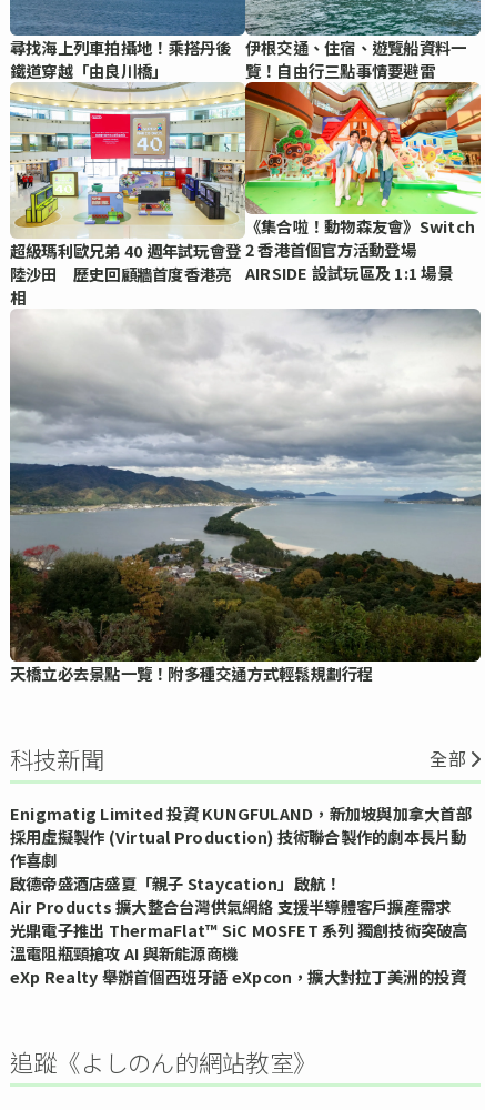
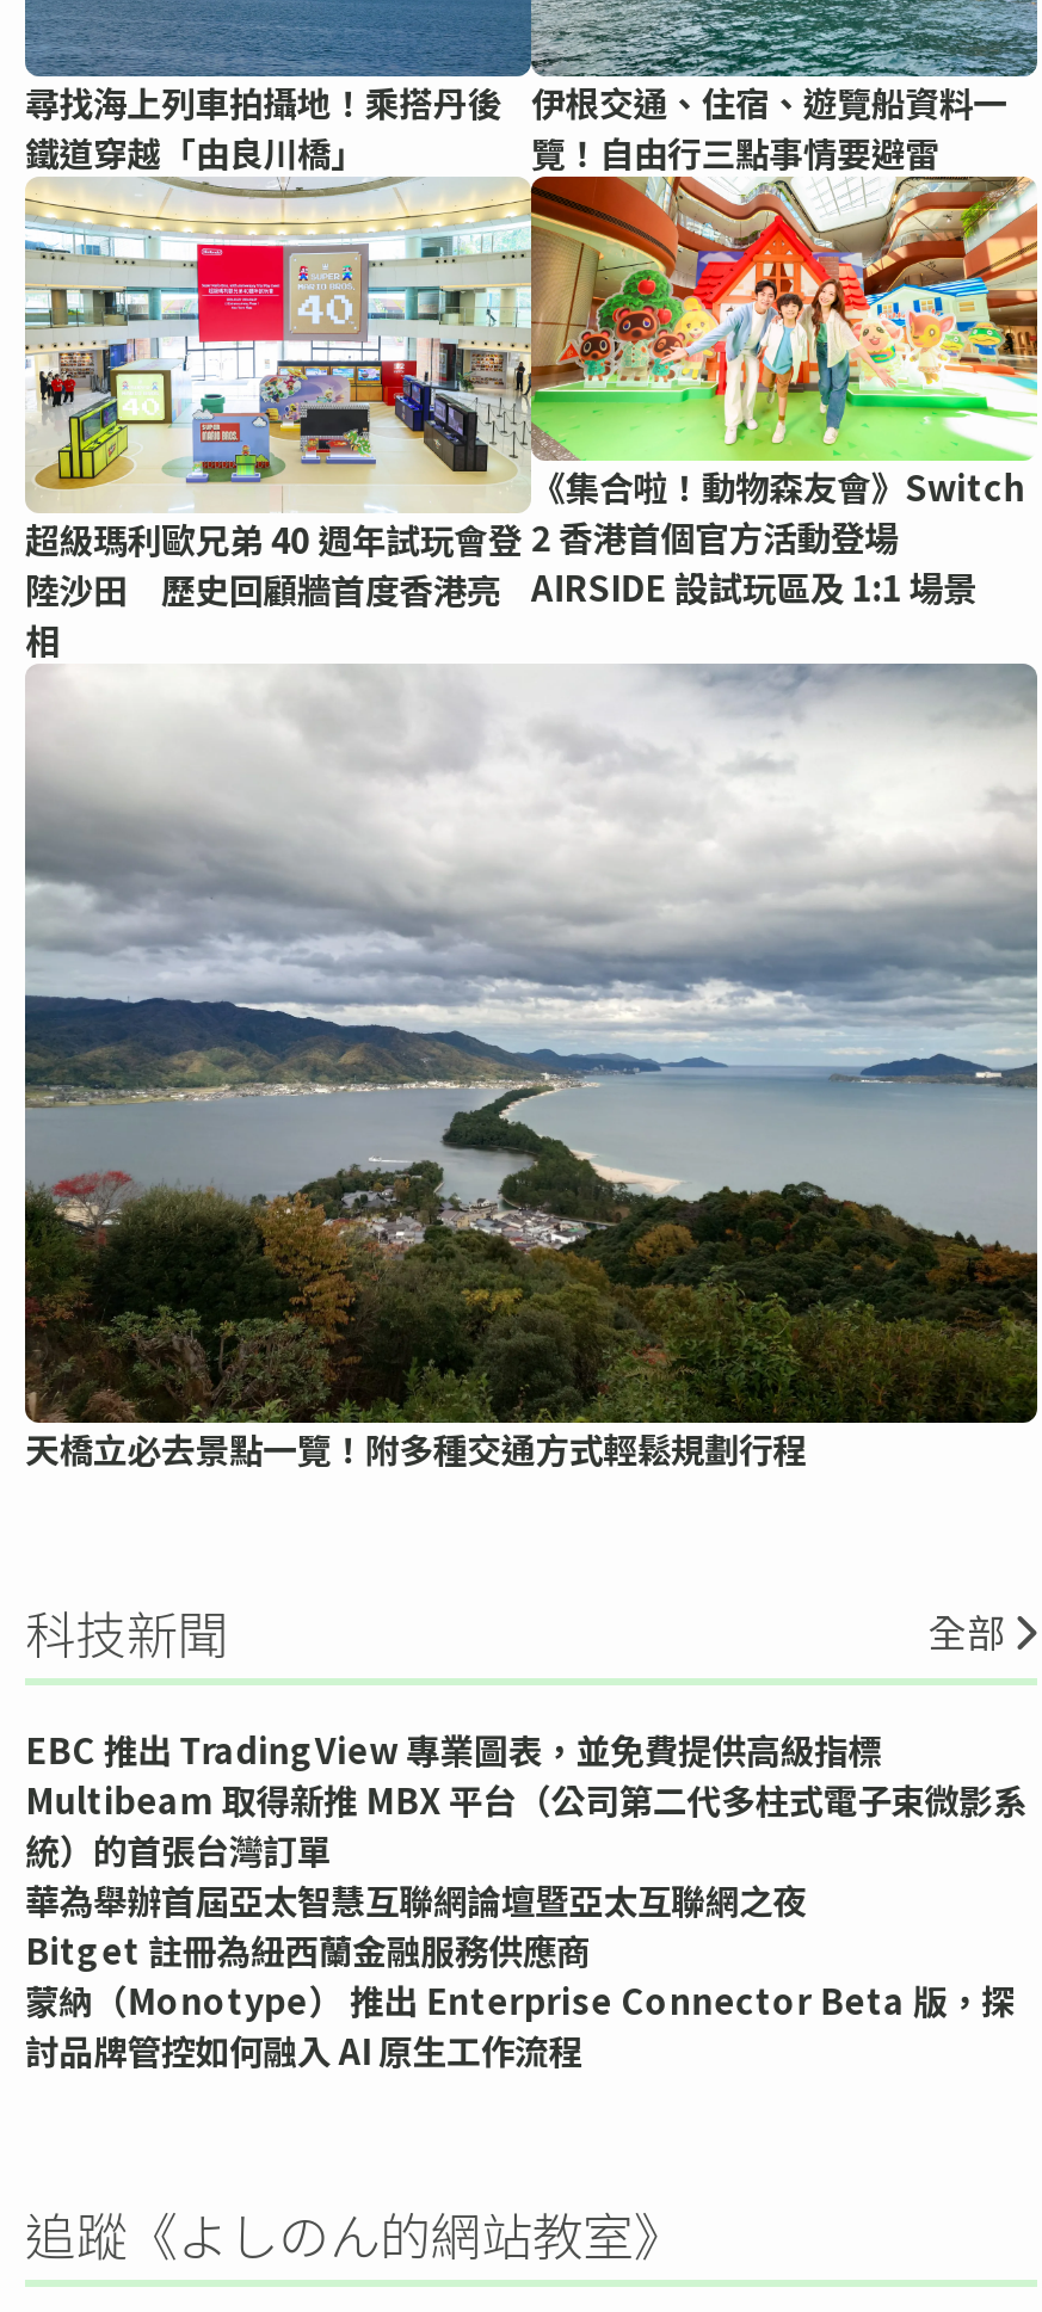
[10,801,471,988] Enigmatig Limited 投資 KUNGFULAND，新加坡與加拿大首部 | 採用虛擬製作 (Virtual Production) 技術聯合製作的劇本長片動 | 作喜劇 | 啟德帝盛酒店盛夏「親子 Staycation」啟航！ | Air Products 擴大整合台灣供氣網絡 支援半導體客戶擴產需求 | 光鼎電子推出 ThermaFlat™ SiC MOSFET 系列 獨創技術突破高 | 溫電阻瓶頸搶攻 AI 與新能源商機 | eXp Realty 舉辦首個西班牙語 eXpcon，擴大對拉丁美洲的投資 -> [25,1724,1027,2074] EBC 推出 TradingView 專業圖表，並免費提供高級指標 | Multibeam 取得新推 MBX 平台（公司第二代多柱式電子束微影系 | 統）的首張台灣訂單 | 華為舉辦首屆亞太智慧互聯網論壇暨亞太互聯網之夜 | Bitget 註冊為紐西蘭金融服務供應商 | 蒙納（Monotype） 推出 Enterprise Connector Beta 版，探 | 討品牌管控如何融入 AI 原生工作流程

